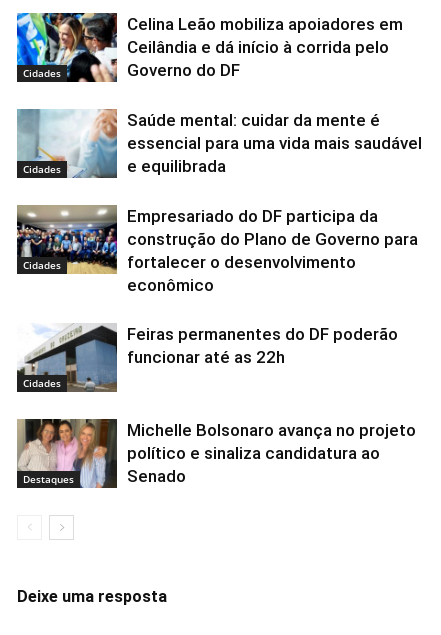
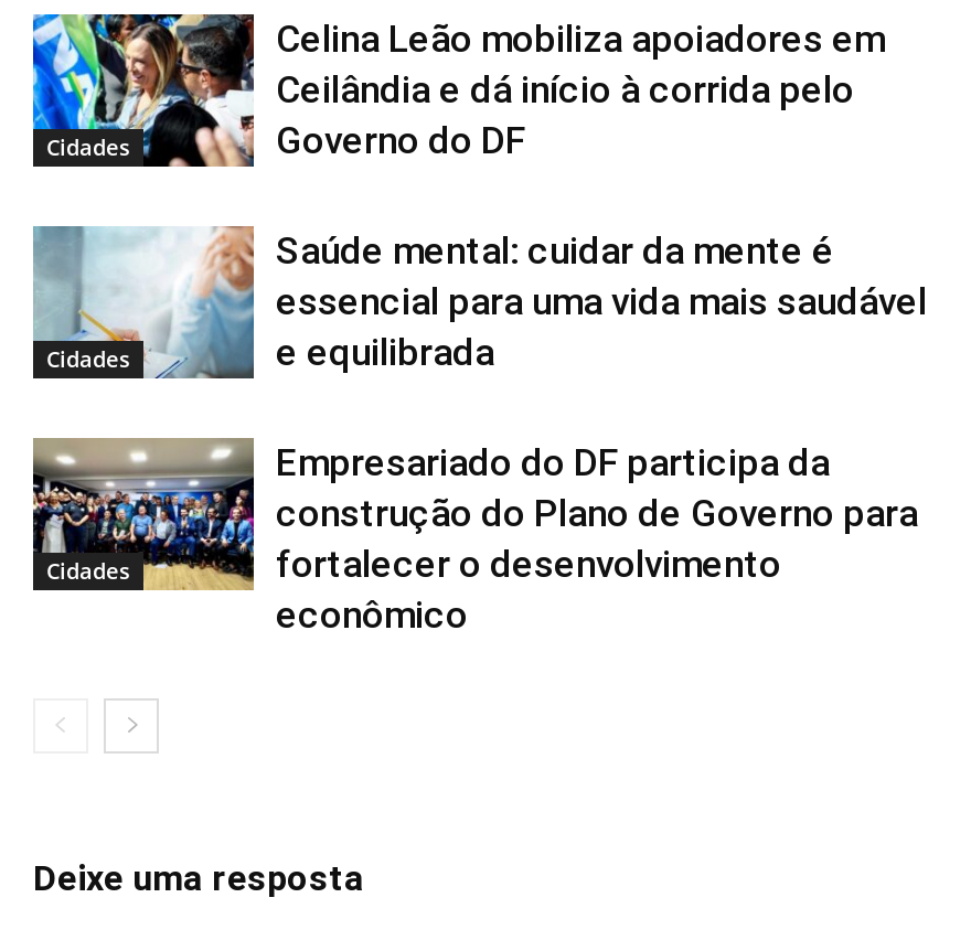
[18,323,118,393] [image] | Cidades -> none
[127,324,398,367] Feiras permanentes do DF poderão | funcionar até as 22h -> none
[17,418,113,489] [image] | Destaques -> none
[127,420,416,486] Michelle Bolsonaro avança no projeto | político e sinaliza candidatura ao | Senado -> none

